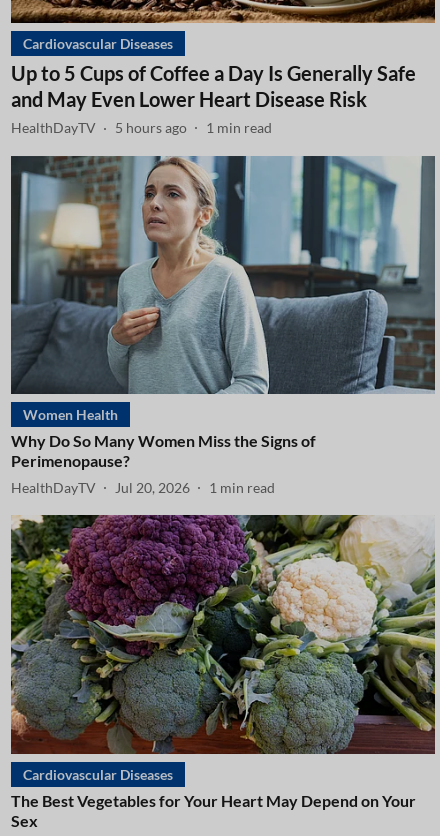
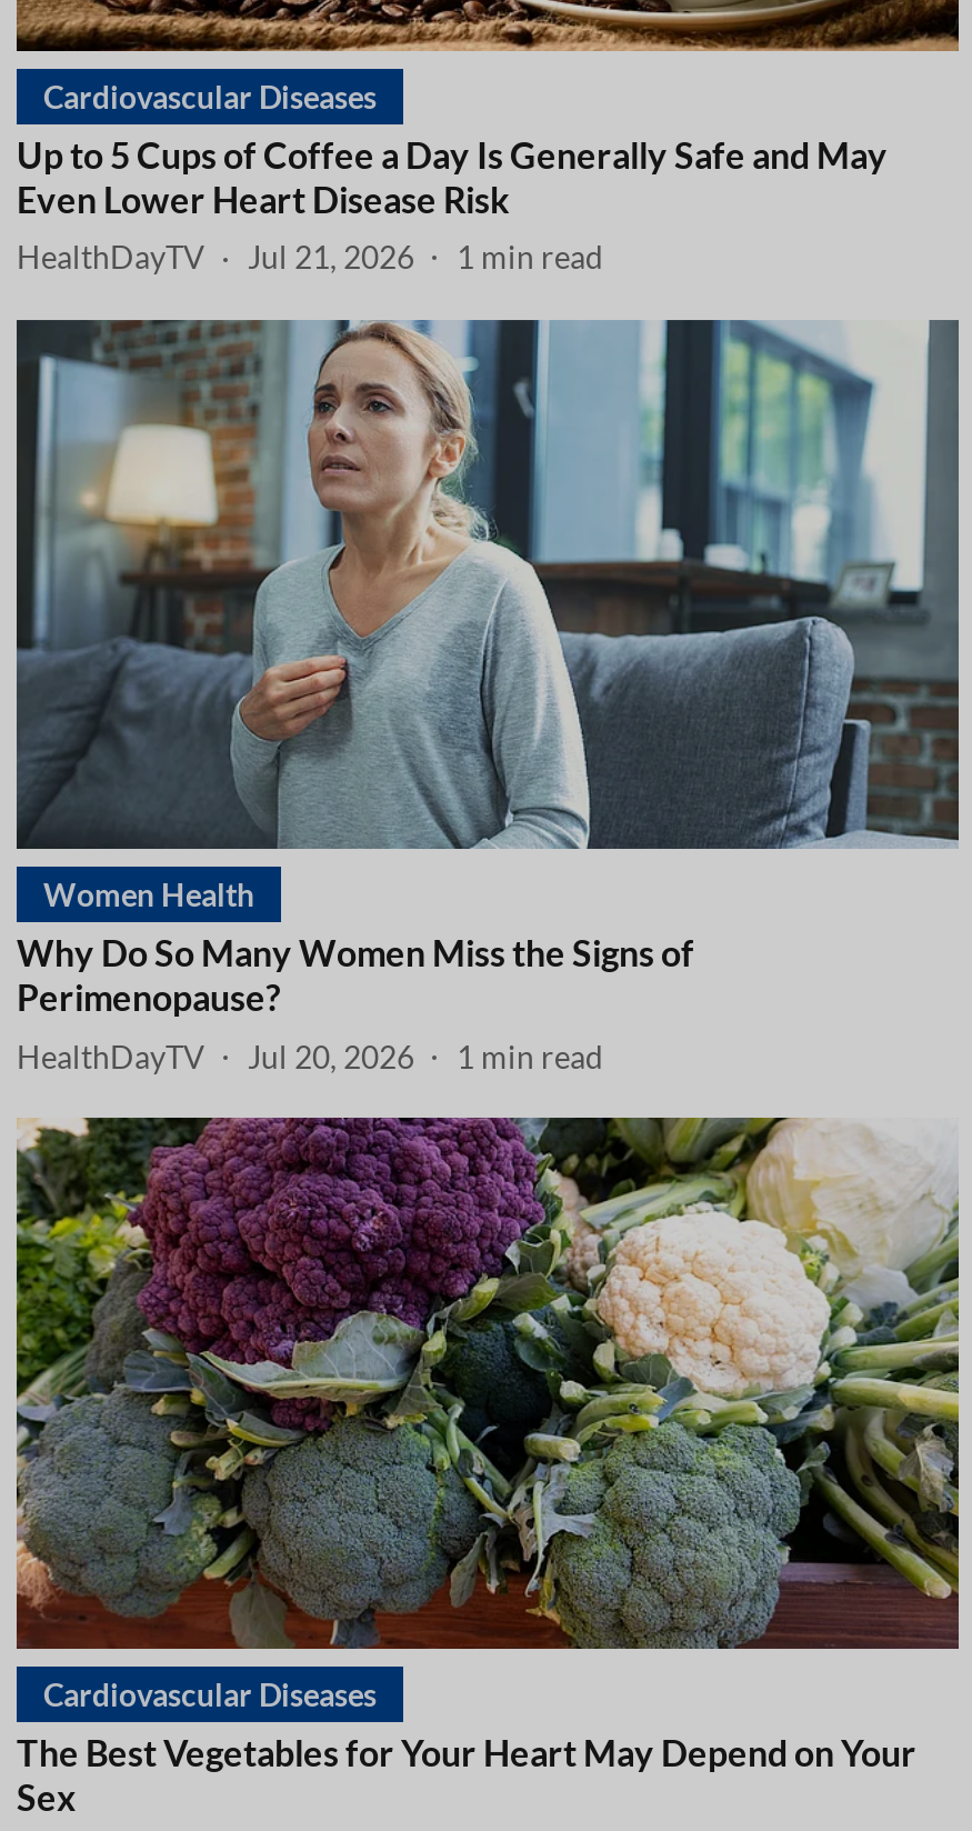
[11,119,272,136] HealthDayTV 5 hours ago 1 min read -> [17,238,603,276] HealthDayTV Jul 21, 2026 1 min read

